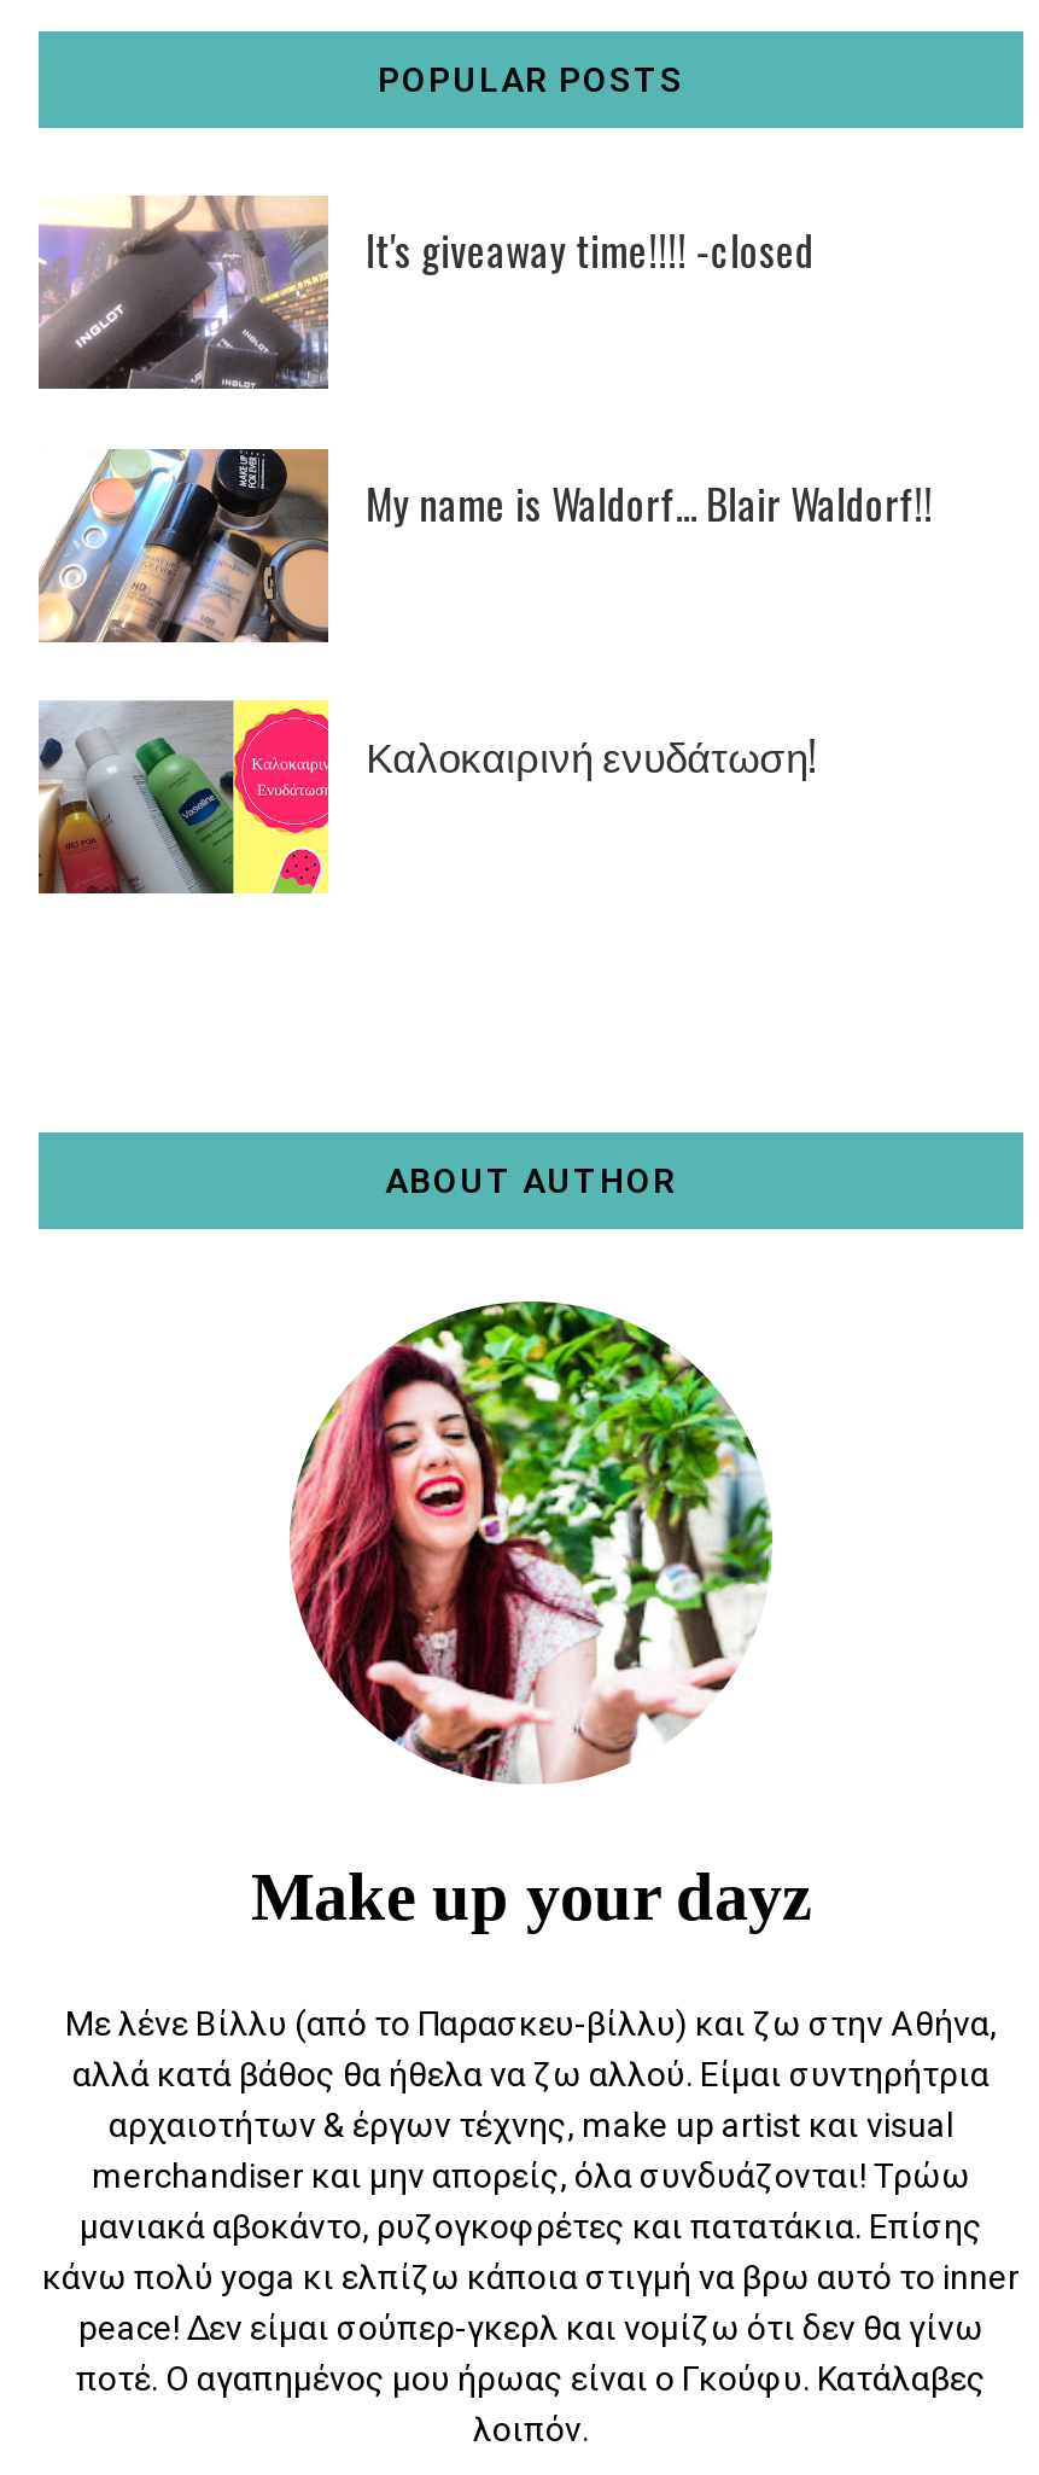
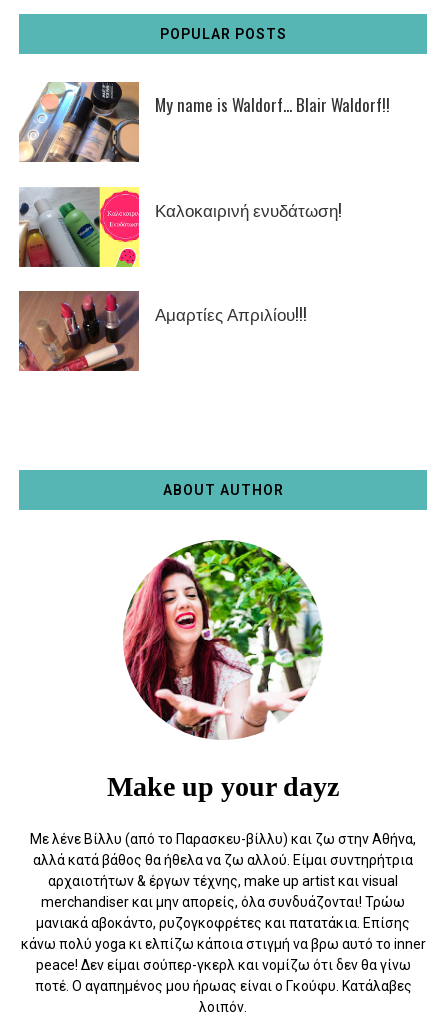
[36,196,815,389] [image] | It's giveaway time!!!! -closed -> none
moved [36,444,933,785] -> [18,80,390,222]: [image] | My name is Waldorf... Blair Waldorf!! | Καλοκαιρινή ενυδάτωση!
moved [34,698,328,898] -> [17,185,139,268]: [image]
none -> [18,290,307,372] [image] | Αμαρτίες Απριλίου!!!

